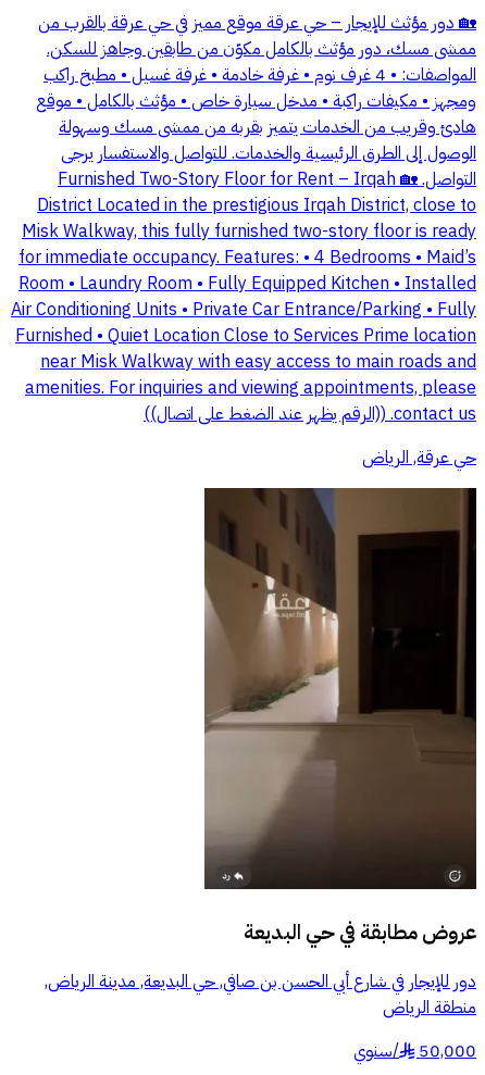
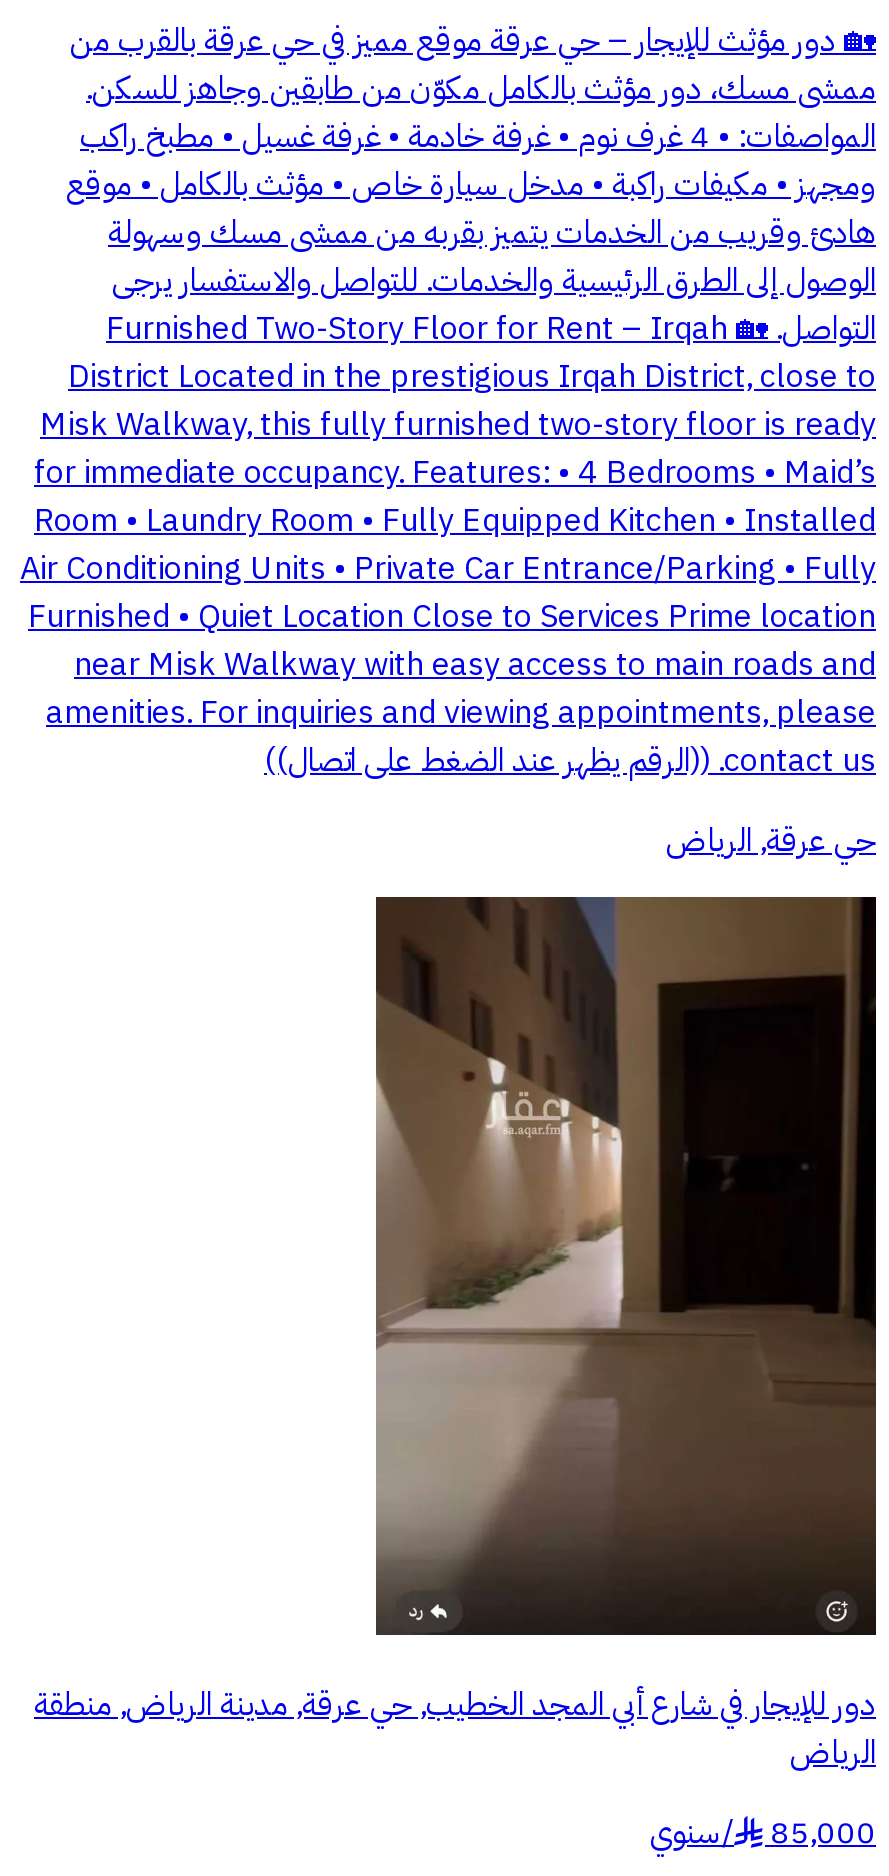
[45,917,476,1064] عروض مطابقة في حي البديعة | دور للإيجار في شارع أبي الحسن بن صافي, حي البديعة, مدينة الرياض, | منطقة الرياض | 50,000 -> [34,1681,876,1857] دور للإيجار في شارع أبي المجد الخطيب, حي عرقة, مدينة الرياض, منطقة | الرياض | 85,000

